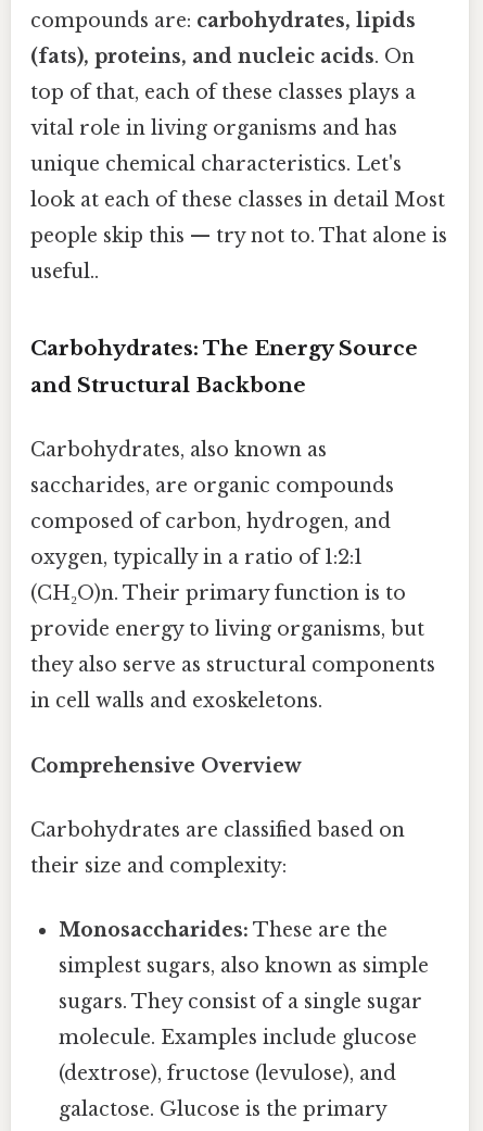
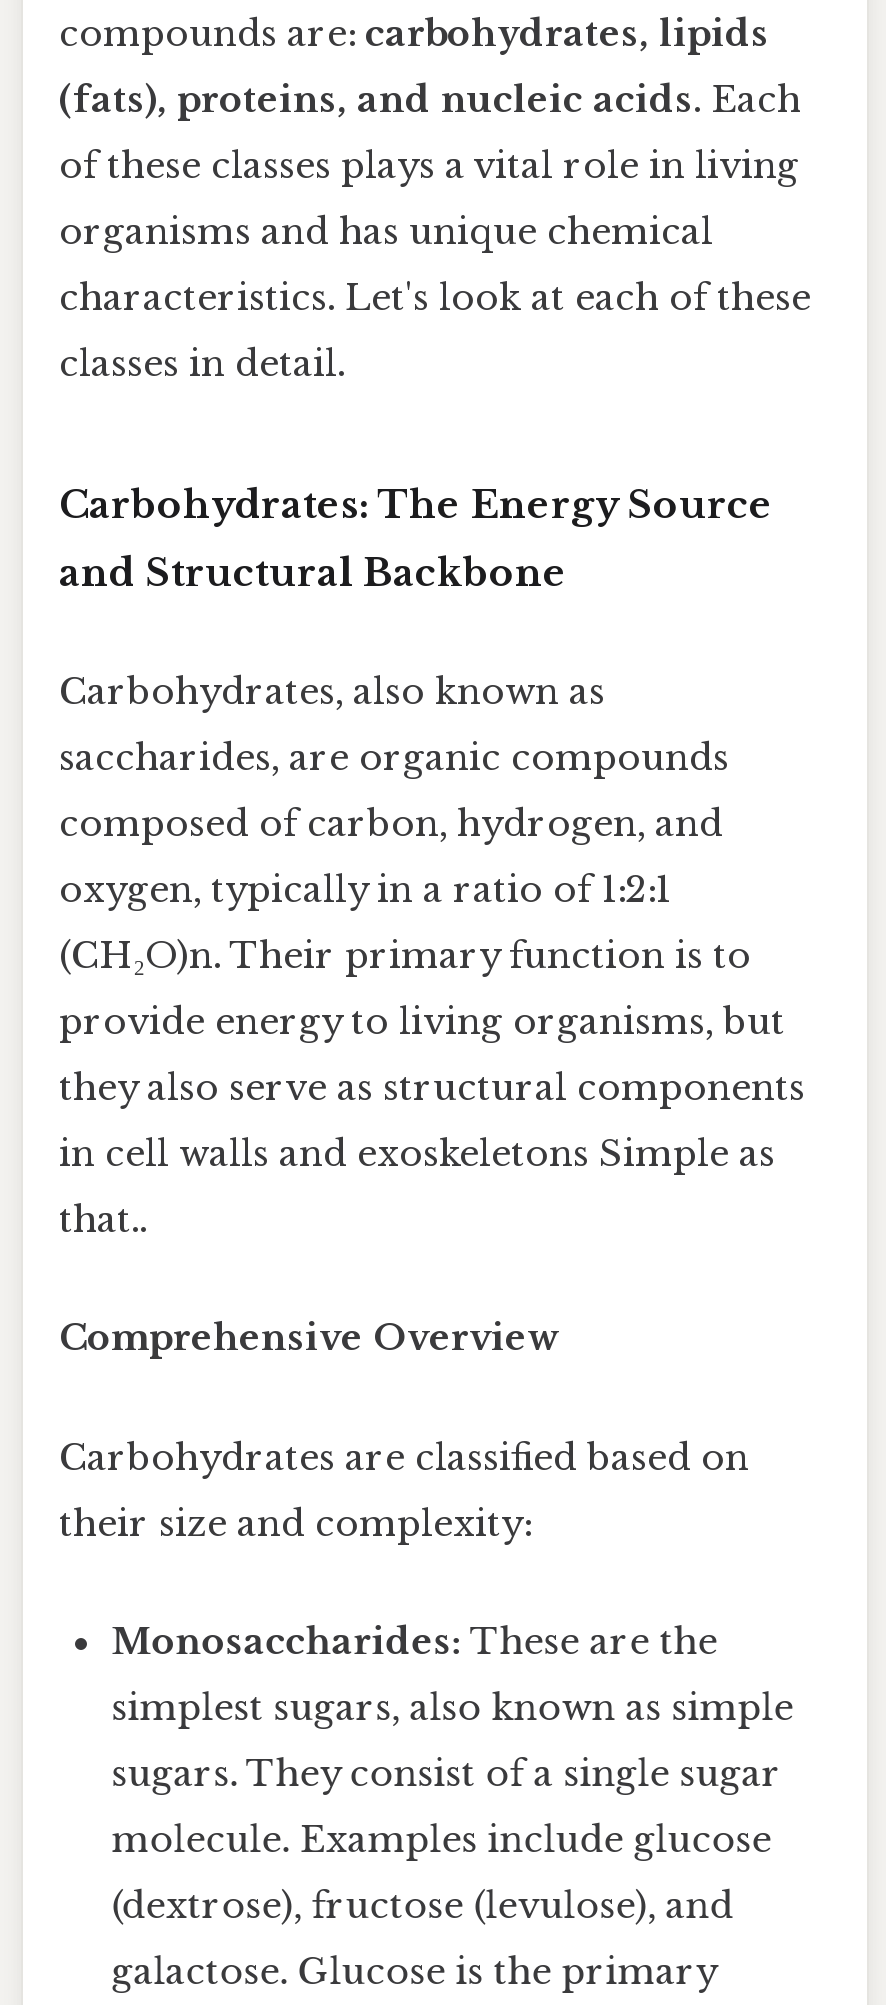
[30,45,447,284] (fats), proteins, and nucleic acids. On | top of that, each of these classes plays a | vital role in living organisms and has | unique chemical characteristics. Let's | look at each of these classes in detail Most | people skip this — try not to. That alone is | useful.. -> [59,79,811,387] (fats), proteins, and nucleic acids. Each | of these classes plays a vital role in living | organisms and has unique chemical | characteristics. Let's look at each of these | classes in detail.
moved [30,336,435,677] -> [59,482,805,1111]: Carbohydrates: The Energy Source | and Structural Backbone | Carbohydrates, also known as | saccharides, are organic compounds | composed of carbon, hydrogen, and | oxygen, typically in a ratio of 1:2:1 | provide energy to living organisms, but | they also serve as structural components
[30,689,322,713] in cell walls and exoskeletons. -> [59,1133,775,1243] in cell walls and exoskeletons Simple as | that..

